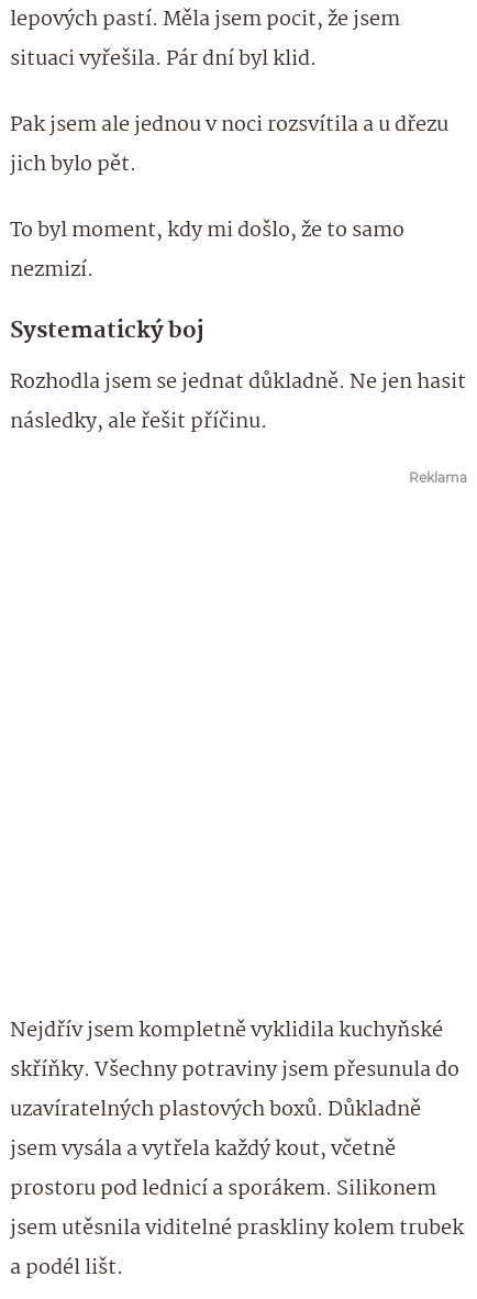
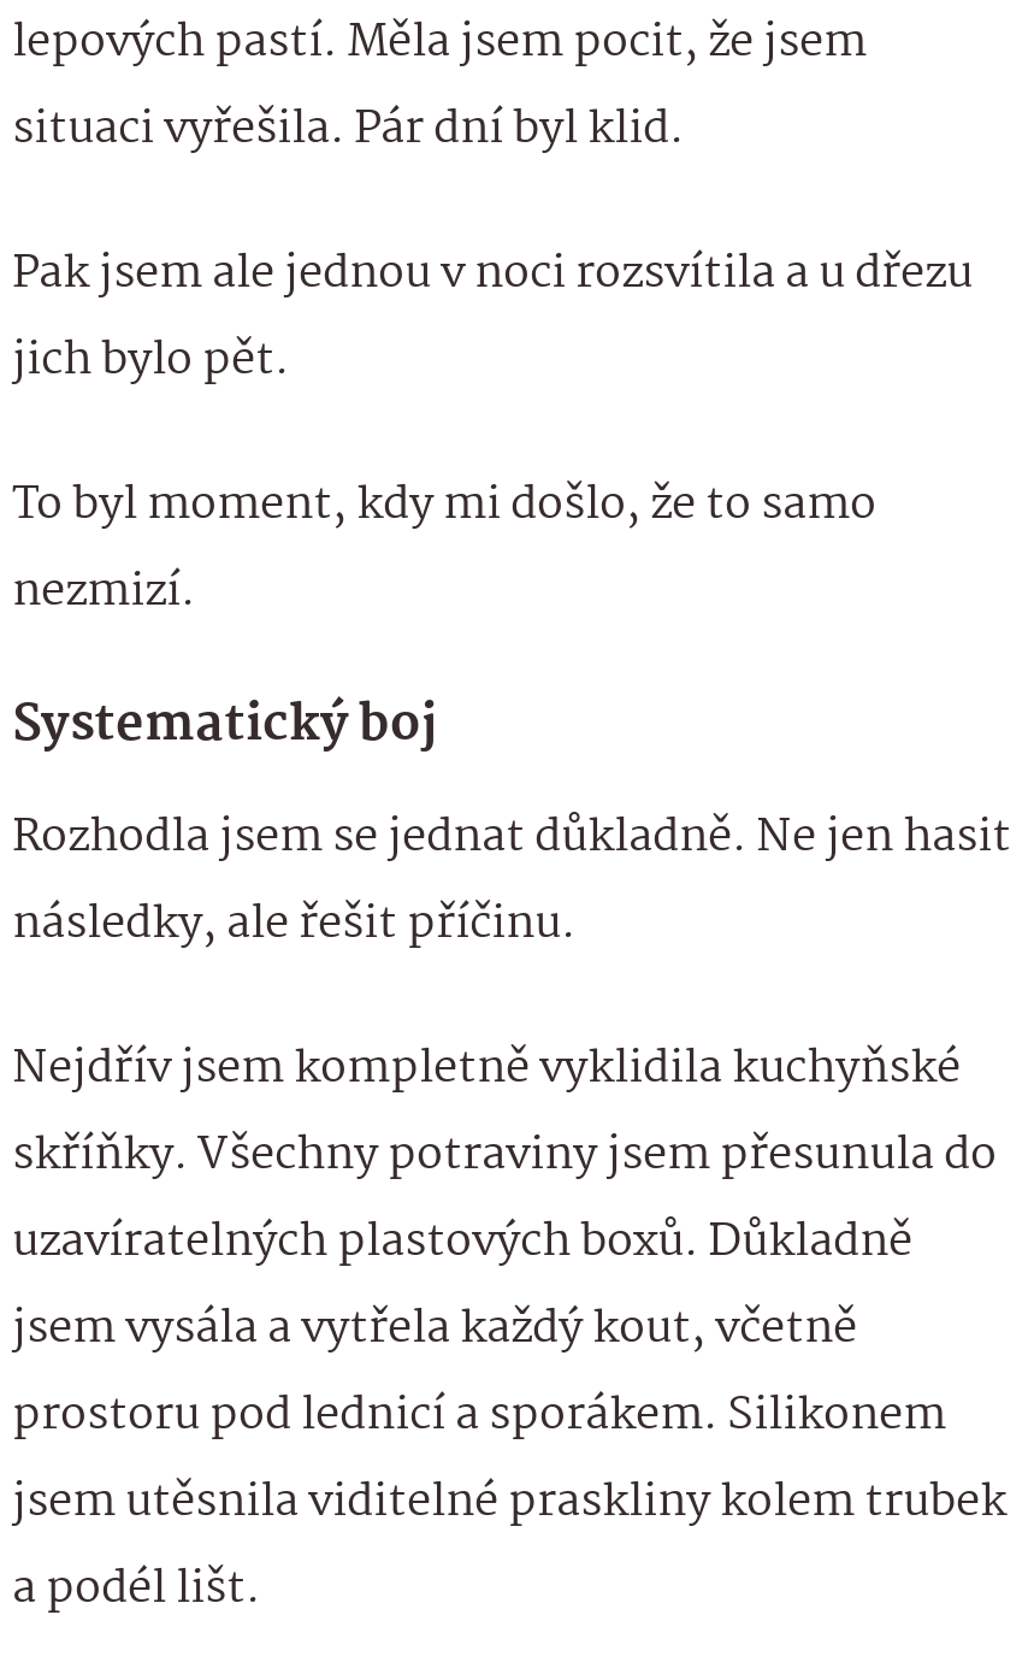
[409,469,467,486] Reklama -> none

